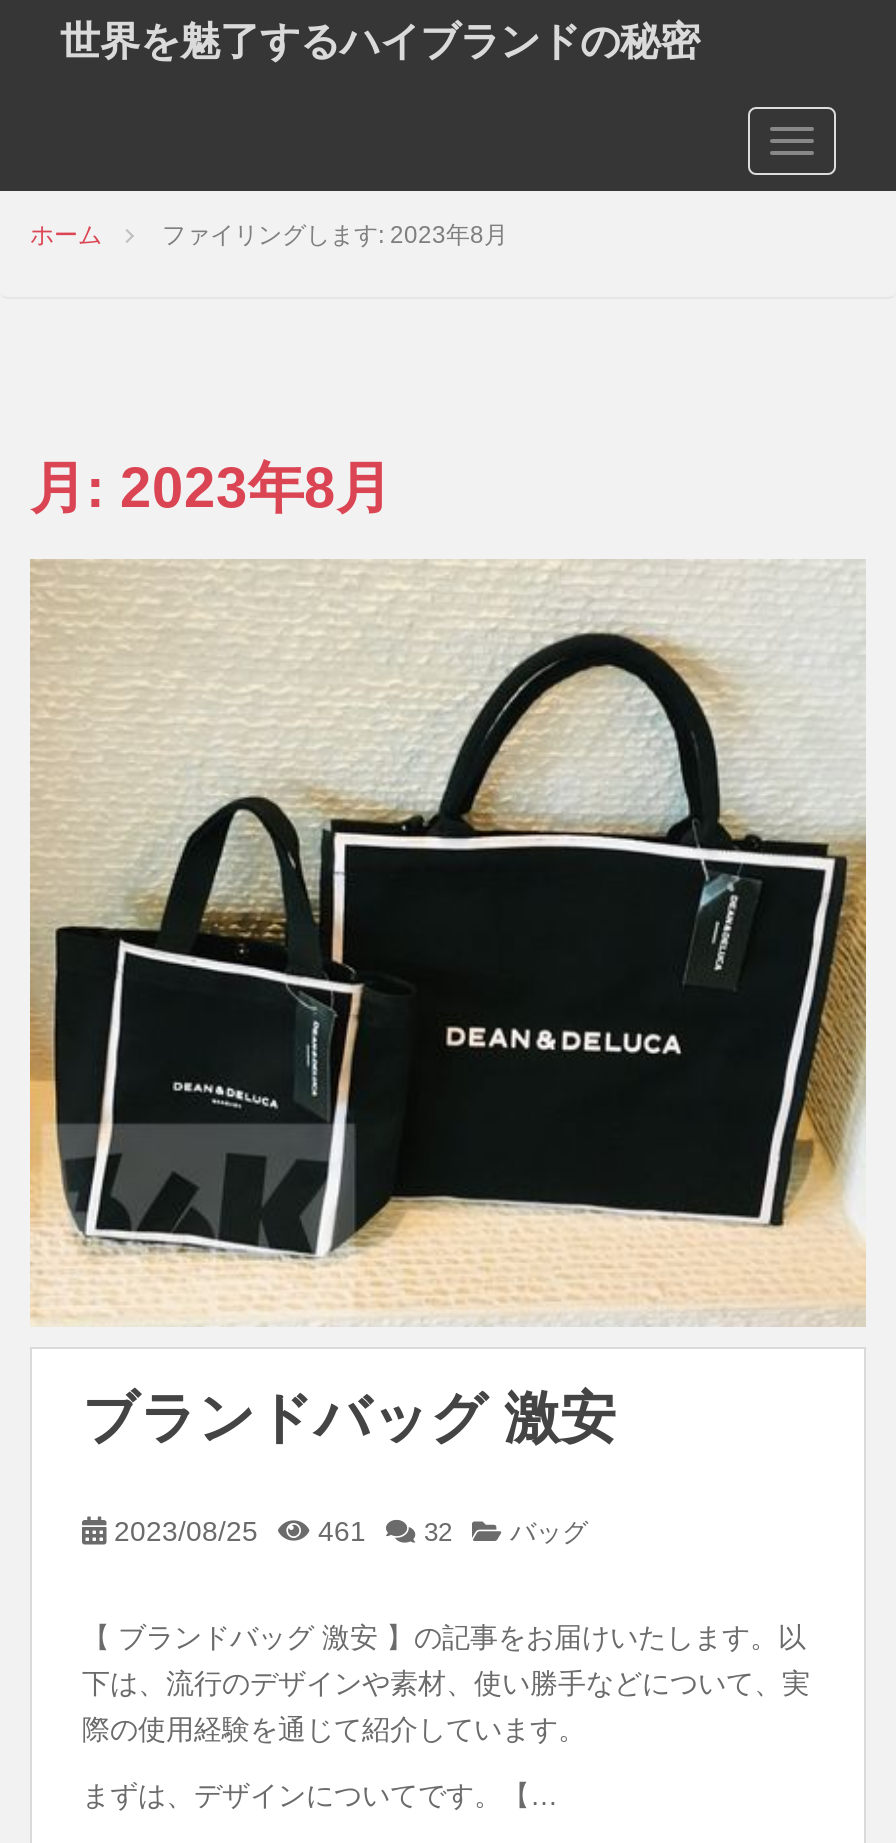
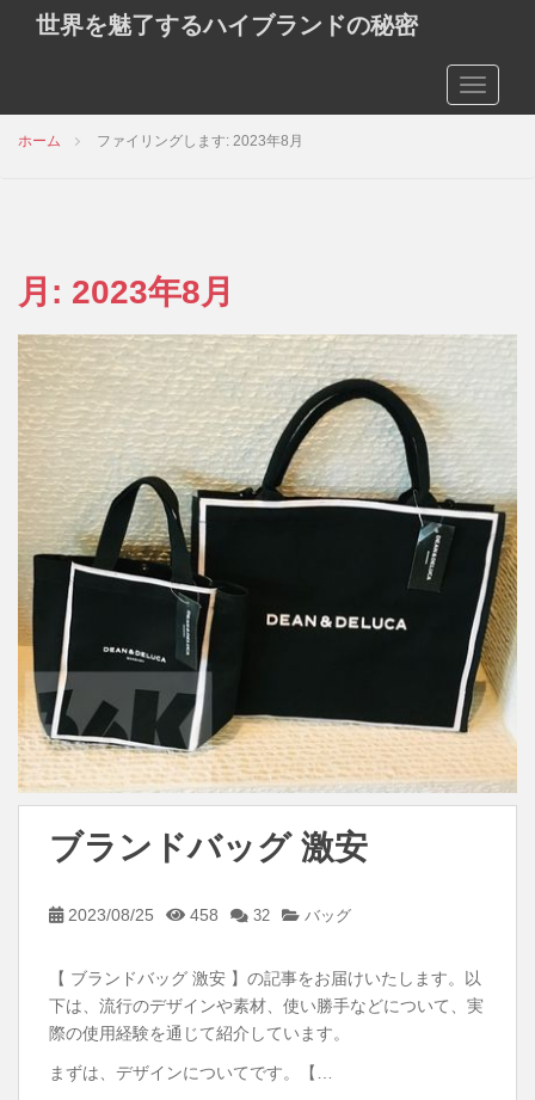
[106,1515,588,1547] 2023/08/25 461 32 バッグ -> [63,905,351,924] 2023/08/25 458 32 バッグ

